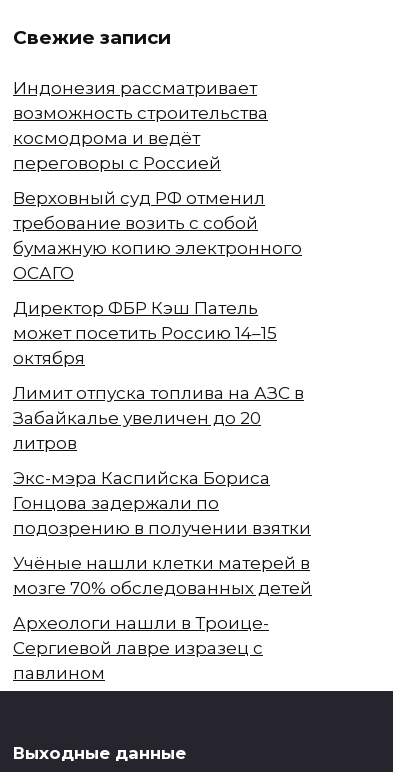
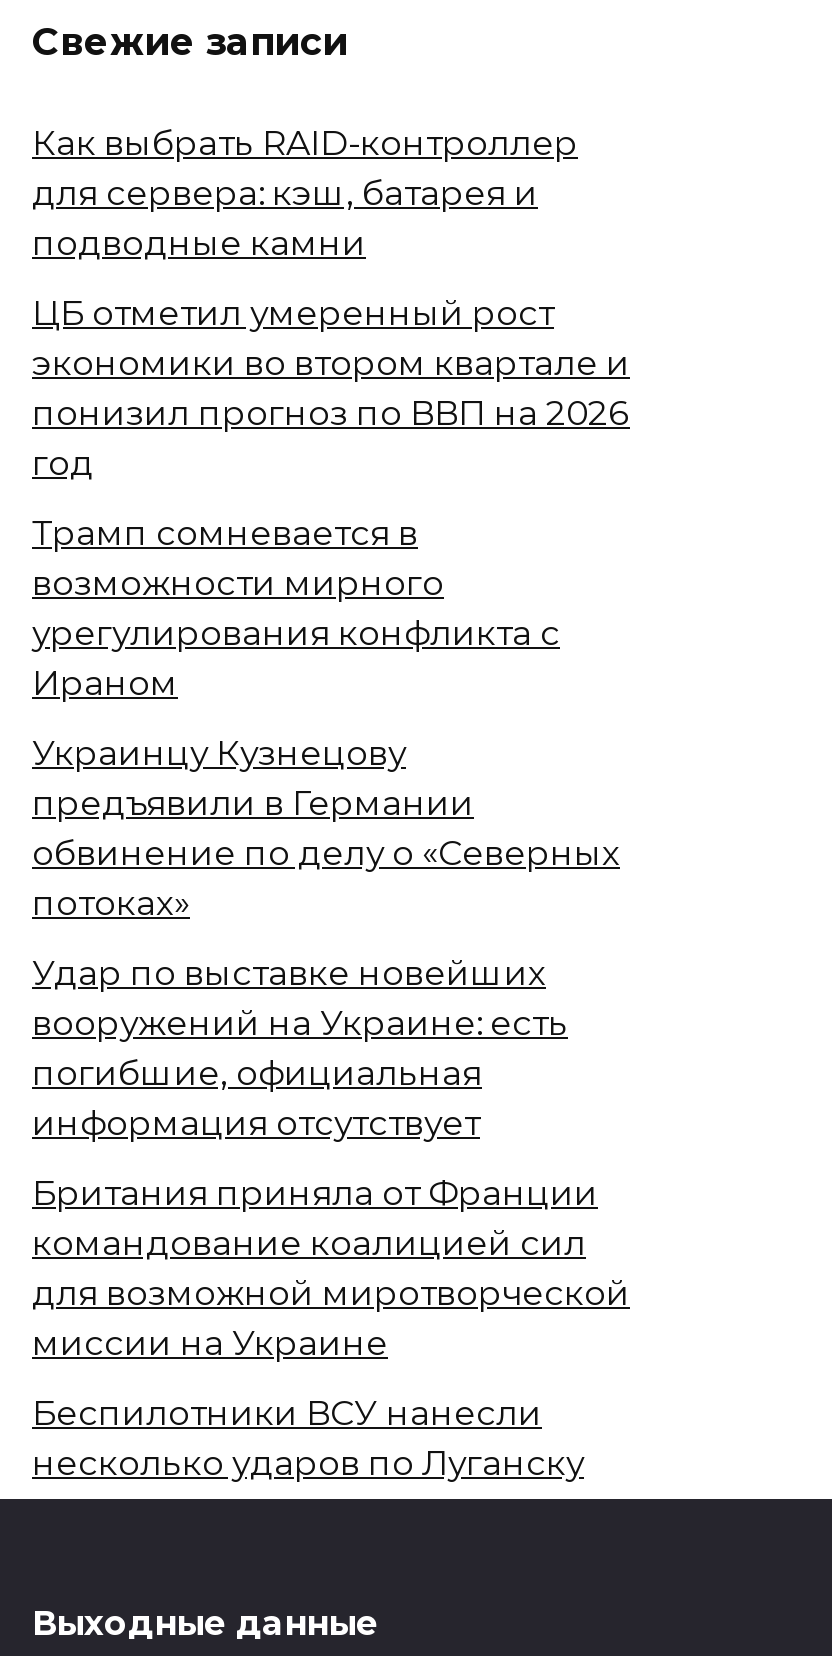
[13,77,268,172] Индонезия рассматривает | возможность строительства | космодрома и ведёт | переговоры с Россией -> [32,122,578,262] Как выбрать RAID-контроллер | для сервера: кэш, батарея и | подводные камни
[13,187,302,282] Верховный суд РФ отменил | требование возить с собой | бумажную копию электронного | ОСАГО -> [32,292,630,482] ЦБ отметил умеренный рост | экономики во втором квартале и | понизил прогноз по ВВП на 2026 | год
[13,297,277,367] Директор ФБР Кэш Патель | может посетить Россию 14–15 | октября -> [32,512,560,702] Трамп сомневается в | возможности мирного | урегулирования конфликта с | Ираном
[13,382,304,452] Лимит отпуска топлива на АЗС в | Забайкалье увеличен до 20 | литров -> [32,732,620,922] Украинцу Кузнецову | предъявили в Германии | обвинение по делу о «Северных | потоках»
[13,467,311,537] Экс-мэра Каспийска Бориса | Гонцова задержали по | подозрению в получении взятки -> [32,952,568,1142] Удар по выставке новейших | вооружений на Украине: есть | погибшие, официальная | информация отсутствует
[13,552,312,597] Учёные нашли клетки матерей в | мозге 70% обследованных детей -> [32,1172,630,1362] Британия приняла от Франции | командование коалицией сил | для возможной миротворческой | миссии на Украине
[13,612,269,682] Археологи нашли в Троице- | Сергиевой лавре изразец с | павлином -> [32,1392,584,1482] Беспилотники ВСУ нанесли | несколько ударов по Луганску

